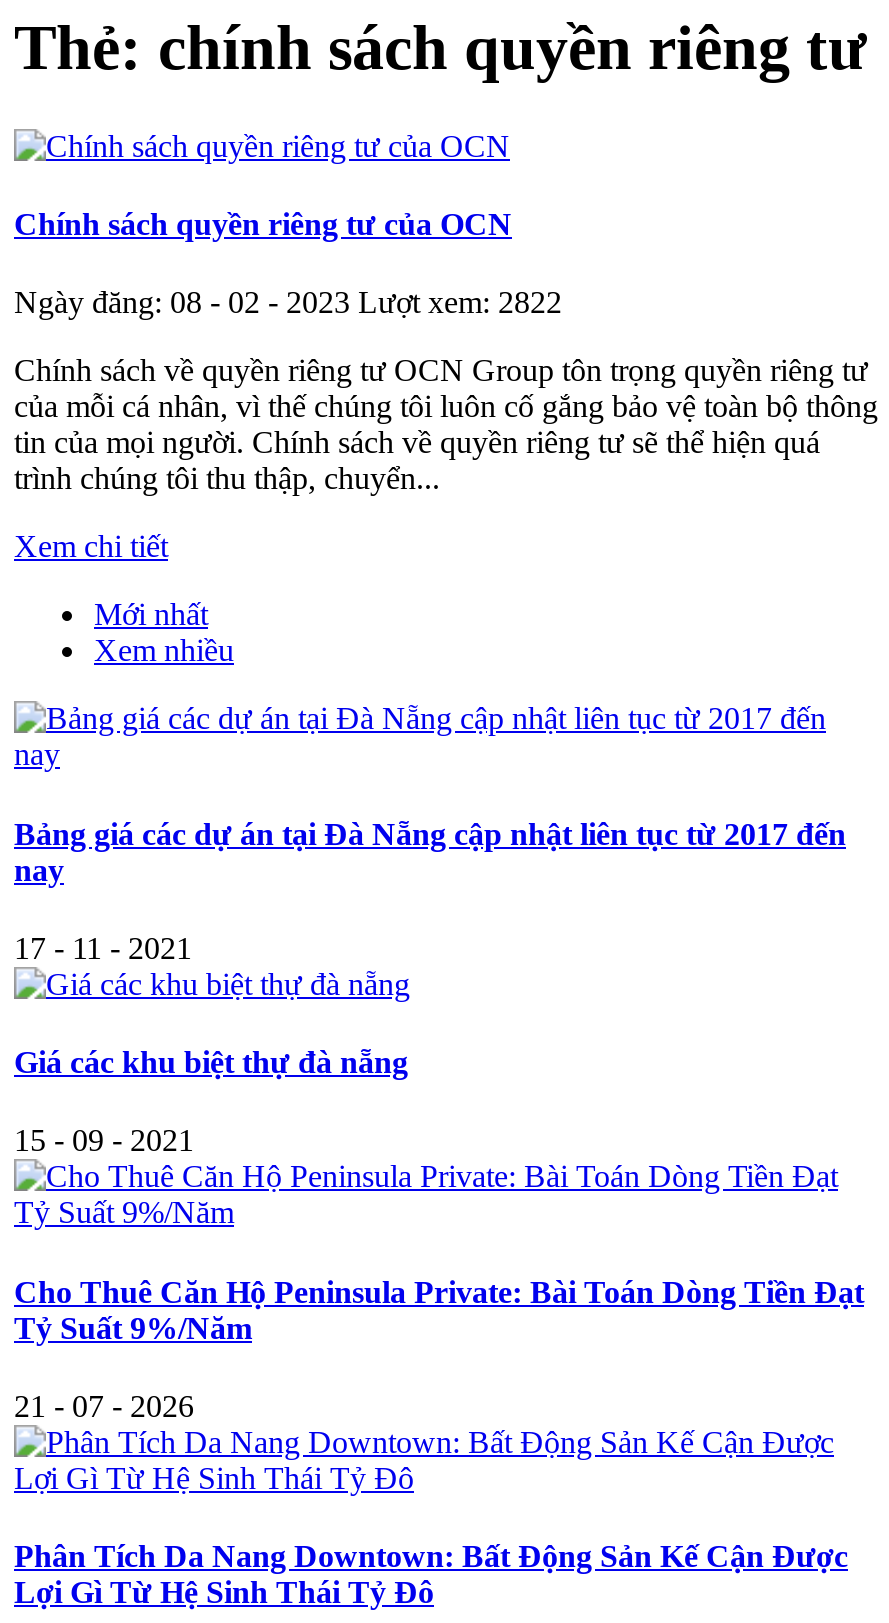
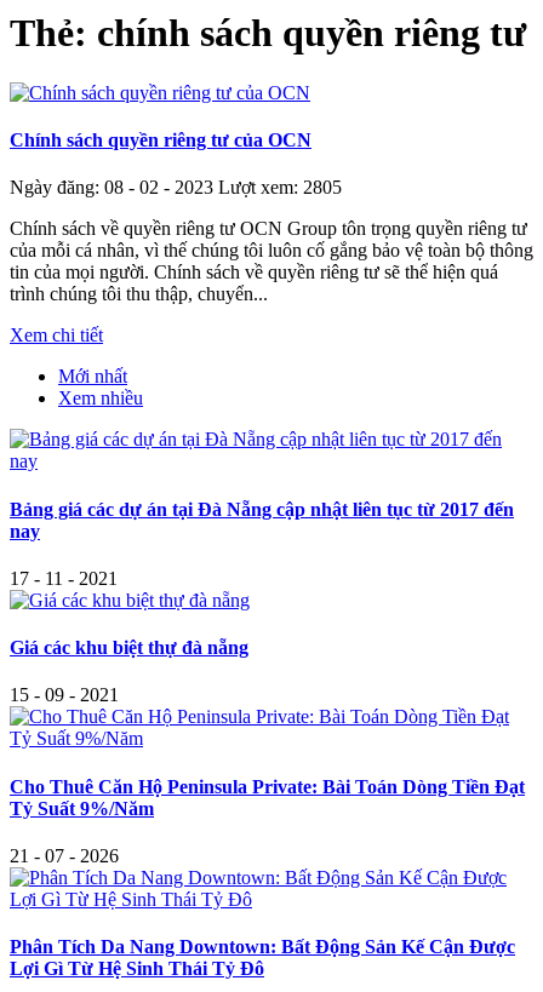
[14,286,562,320] Ngày đăng: 08 - 02 - 2023 Lượt xem: 2822 -> [10,177,342,198] Ngày đăng: 08 - 02 - 2023 Lượt xem: 2805

